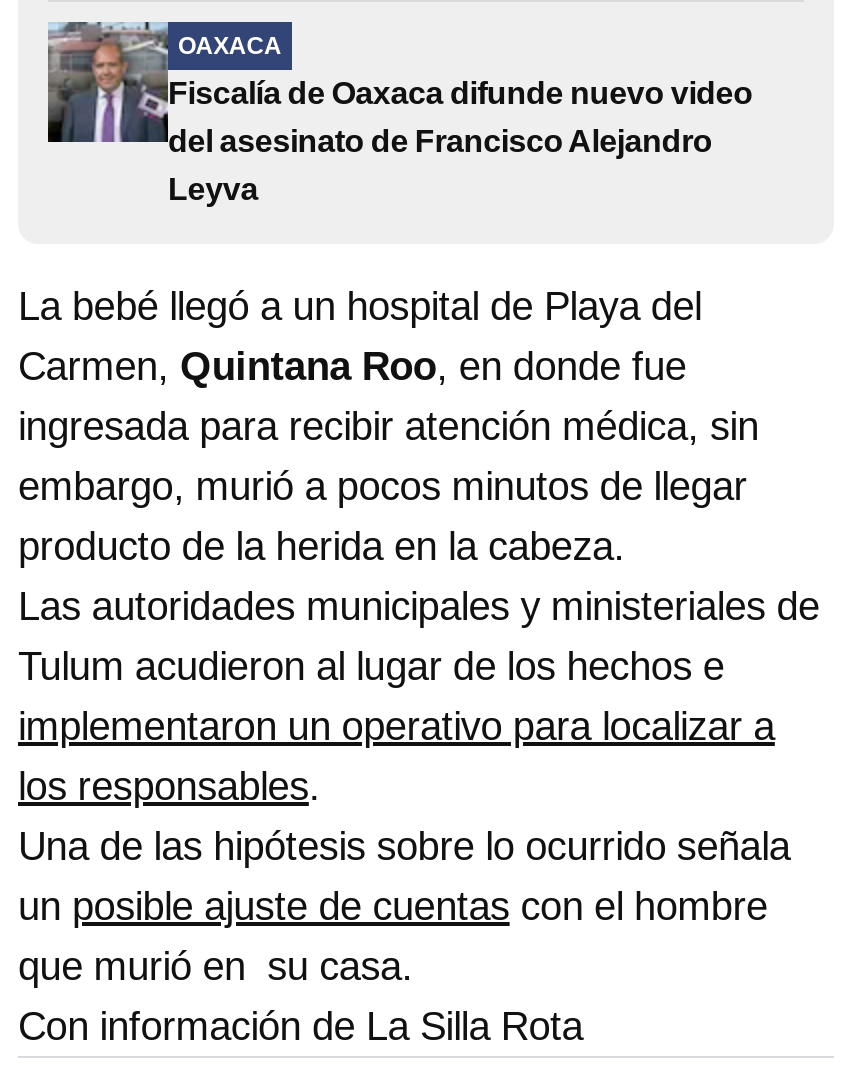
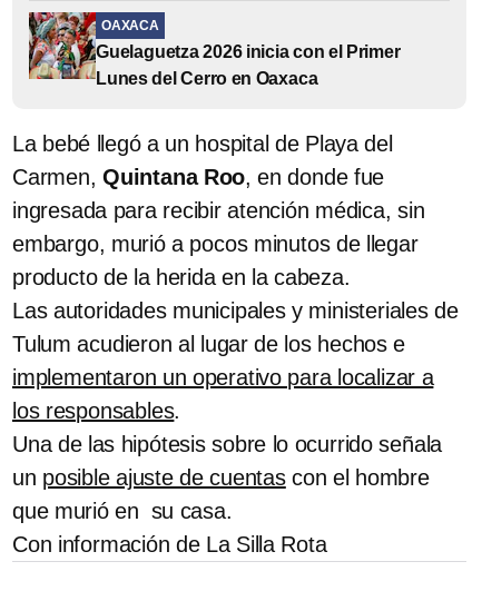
[46,20,753,206] [image] | Fiscalía de Oaxaca difunde nuevo video | del asesinato de Francisco Alejandro | Leyva -> [28,11,400,88] [image] | Guelaguetza 2026 inicia con el Primer | Lunes del Cerro en Oaxaca

